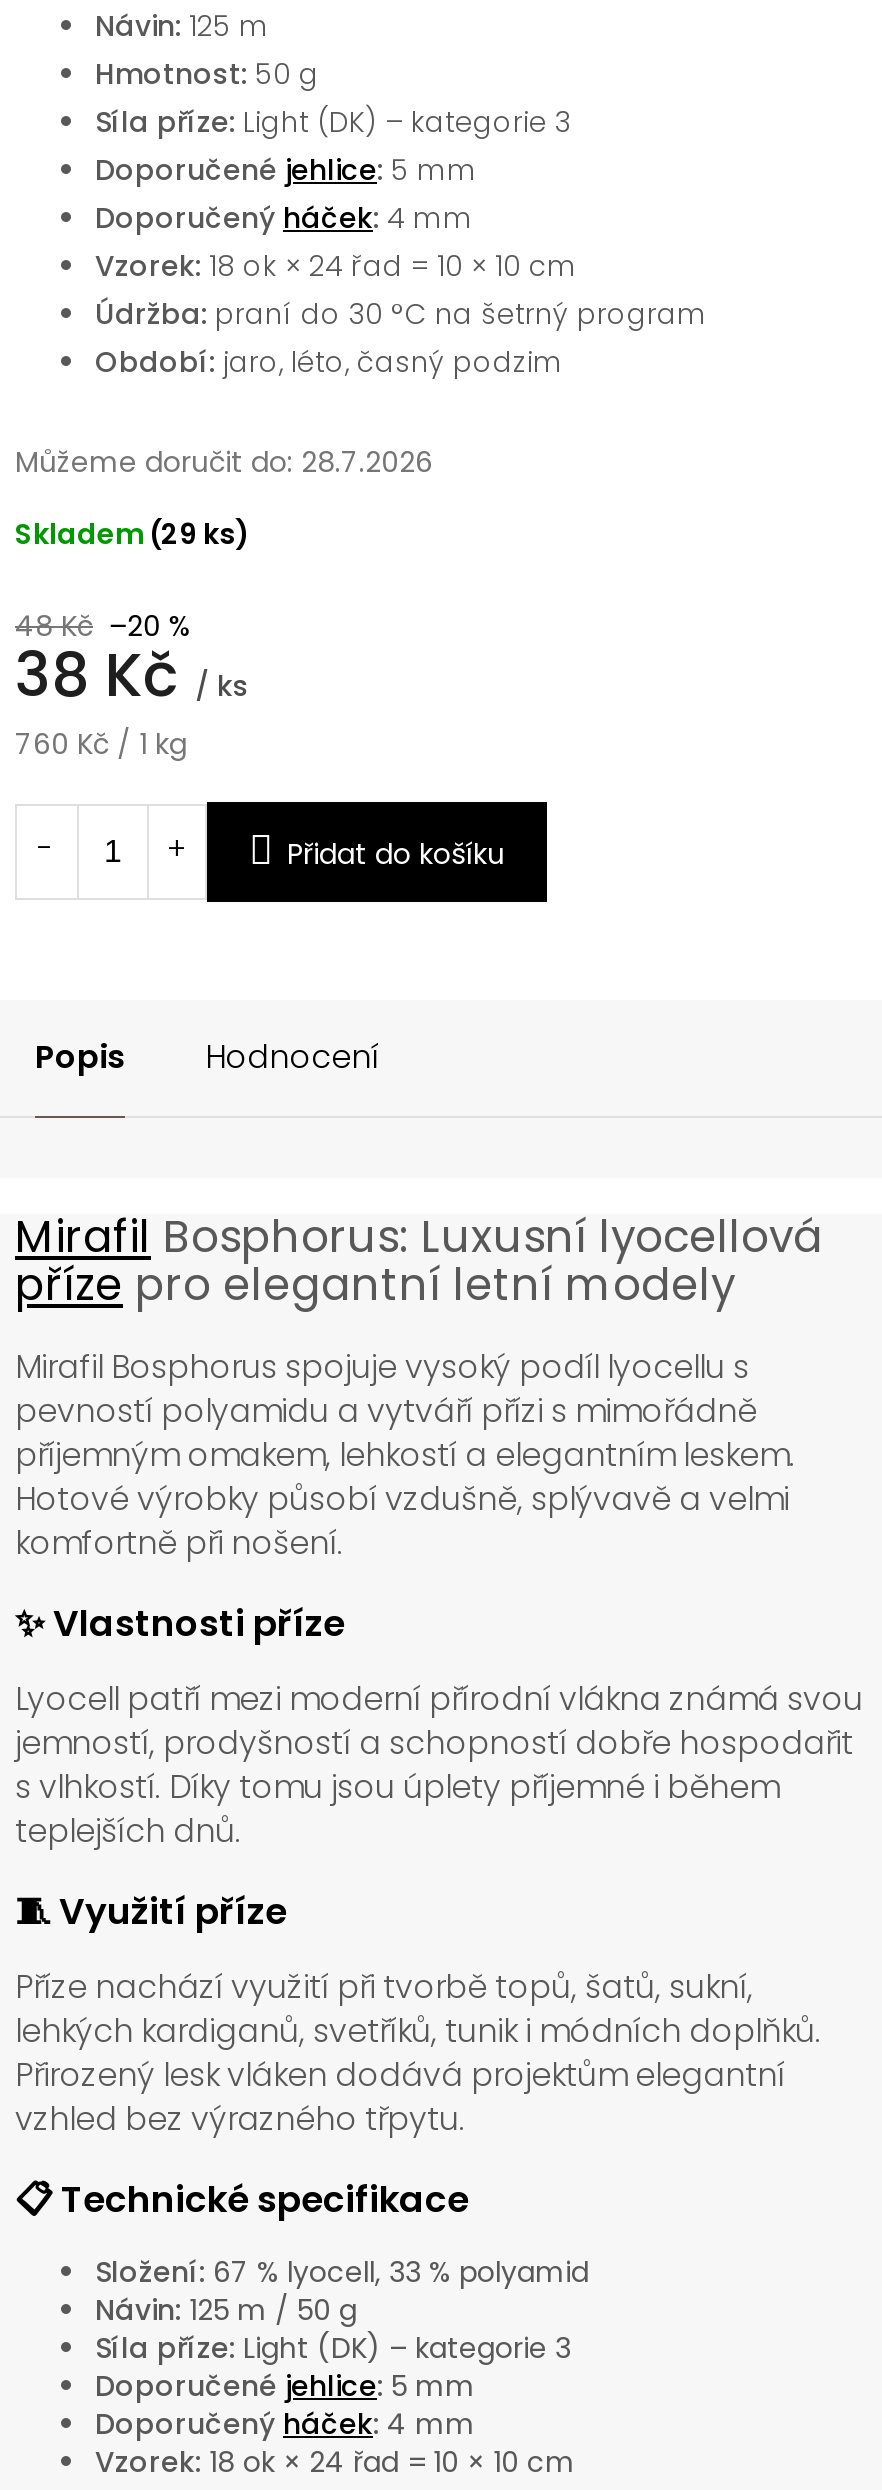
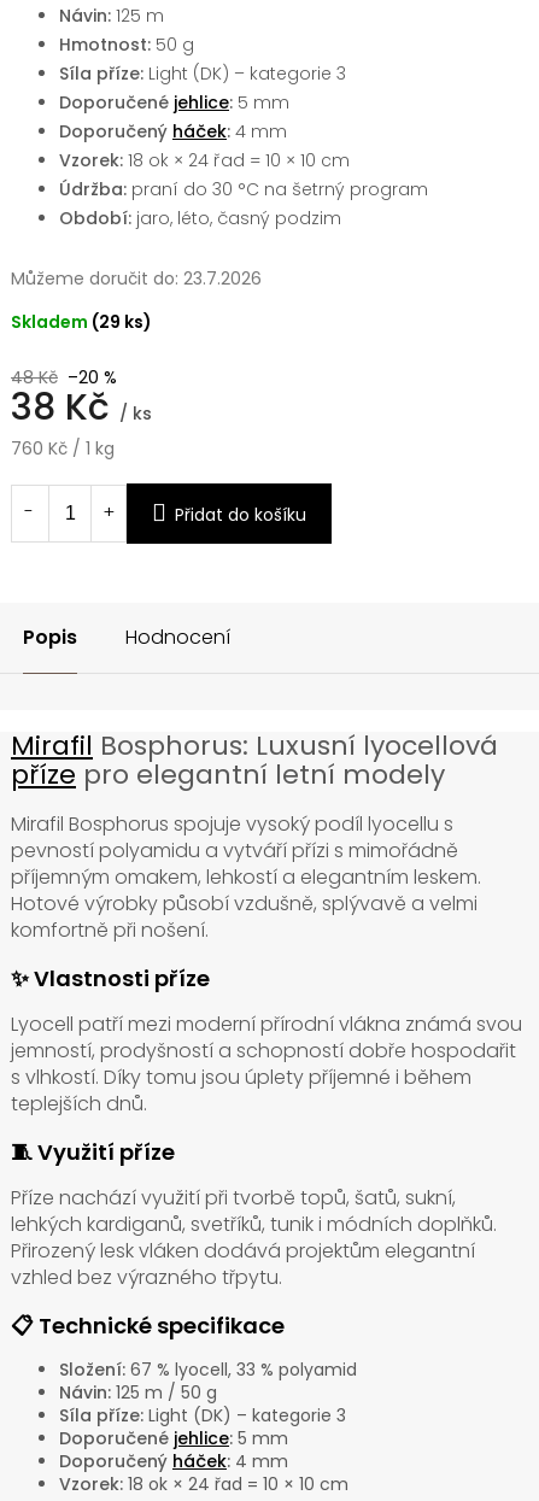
[15,442,433,482] Můžeme doručit do: 28.7.2026 -> [11,266,262,291] Můžeme doručit do: 23.7.2026

